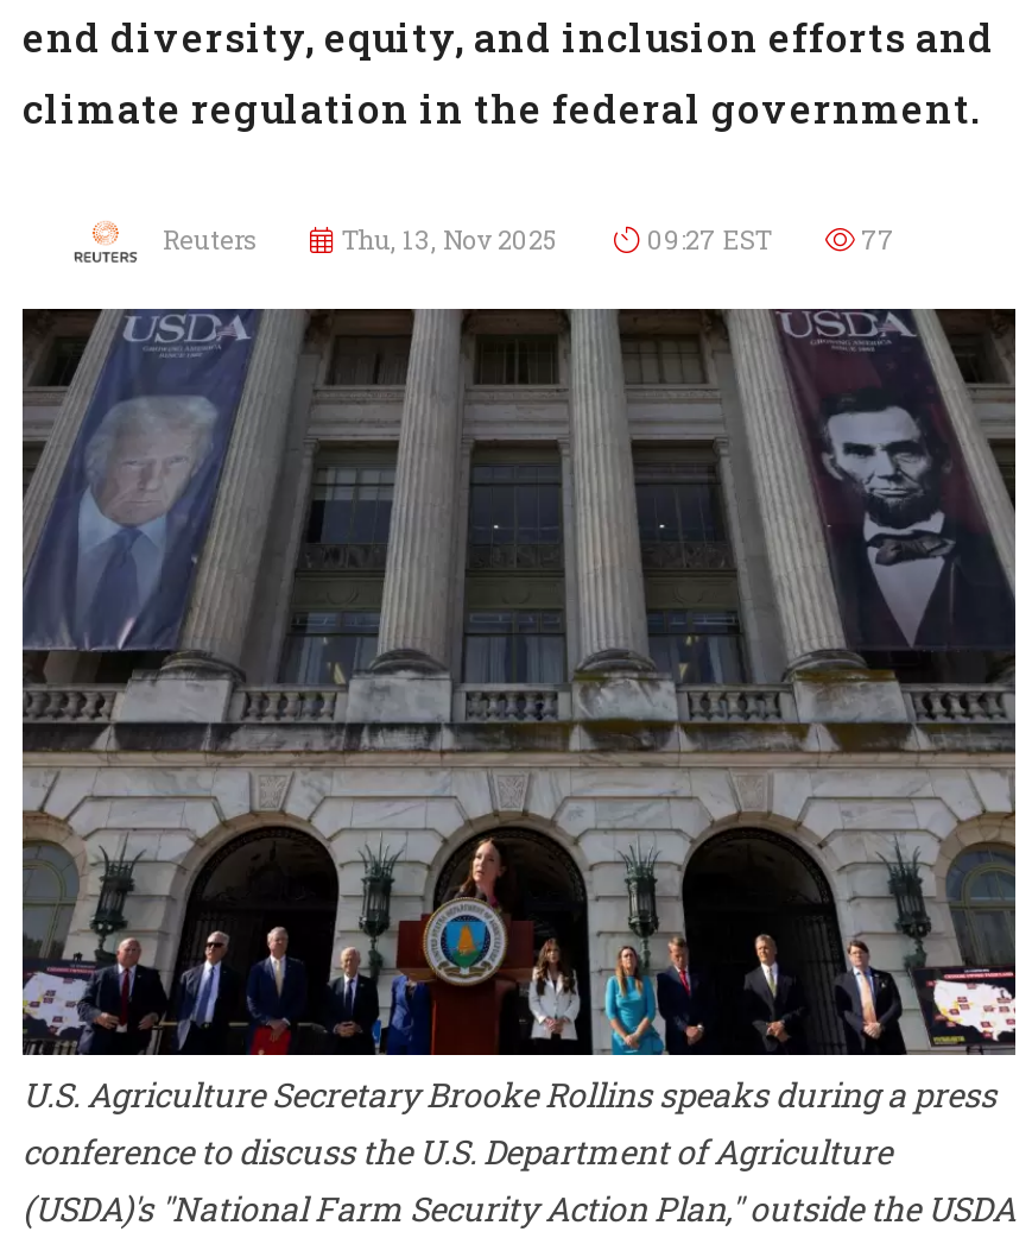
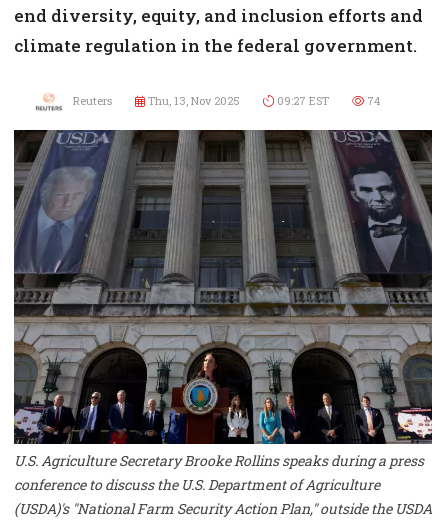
[854,221,908,256] 77 -> [364,93,386,108] 74

